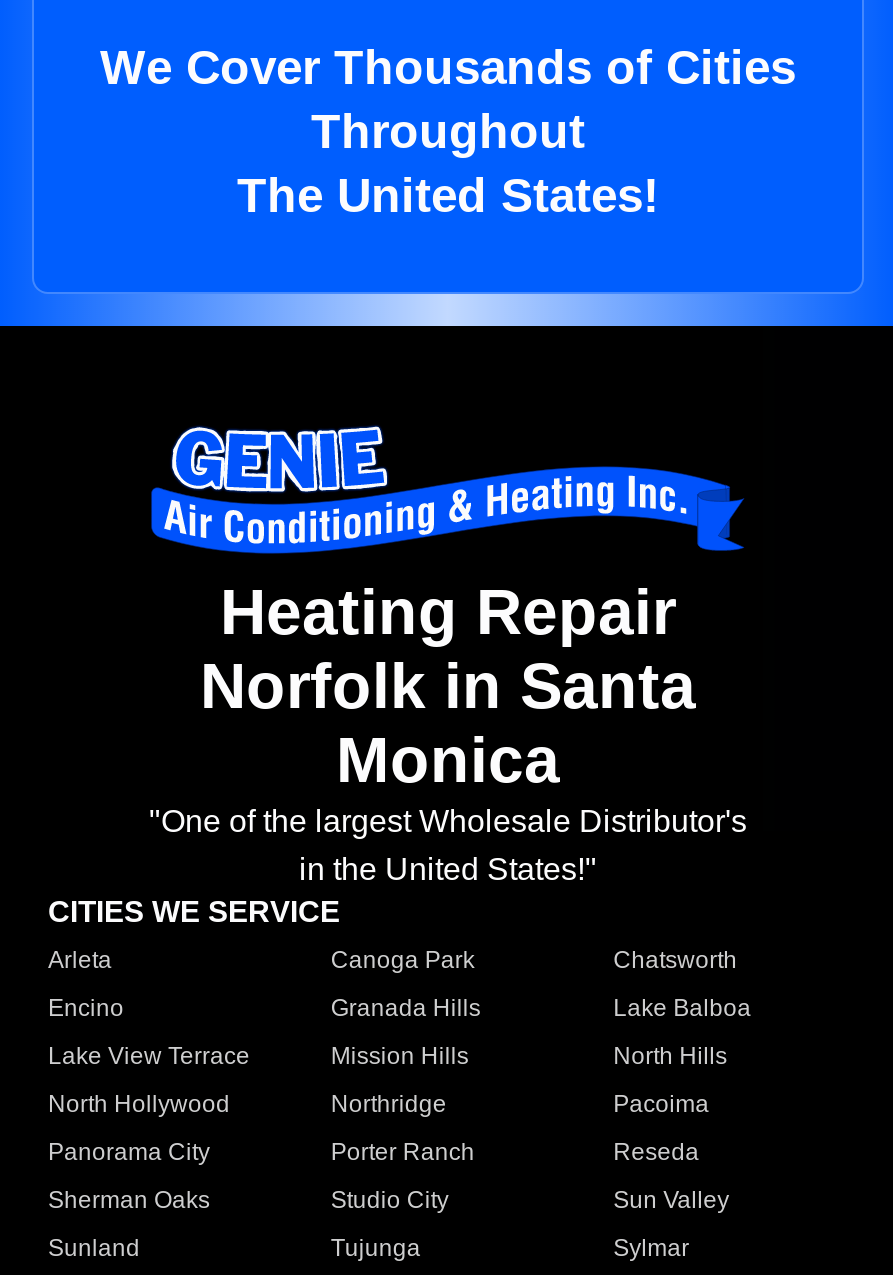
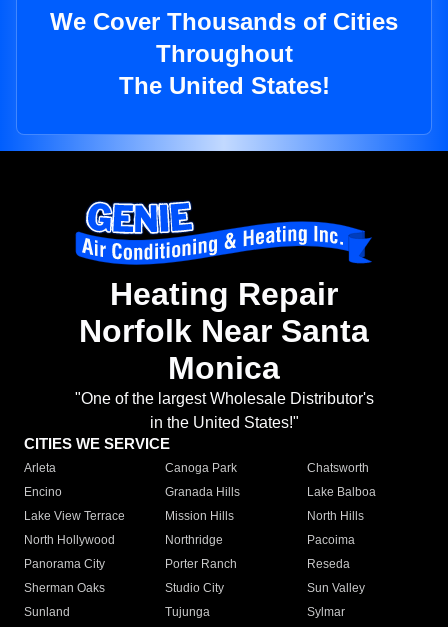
[200,651,696,723] Norfolk in Santa -> [79,313,369,349] Norfolk Near Santa

